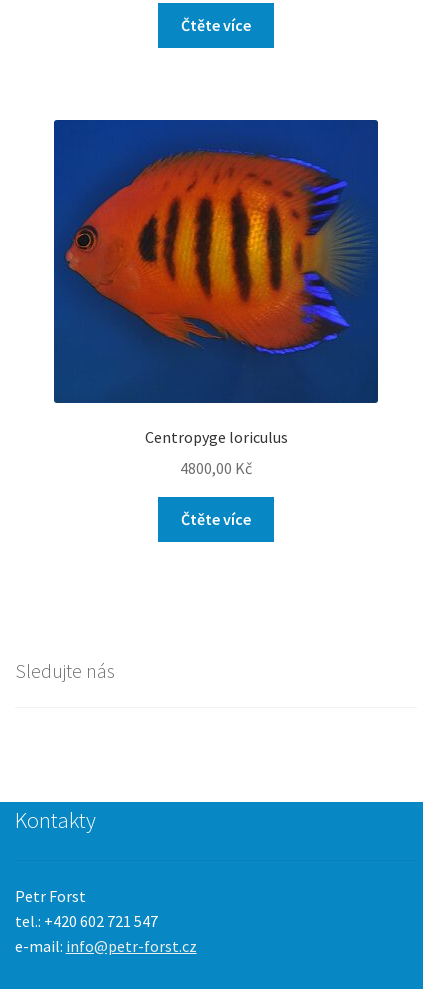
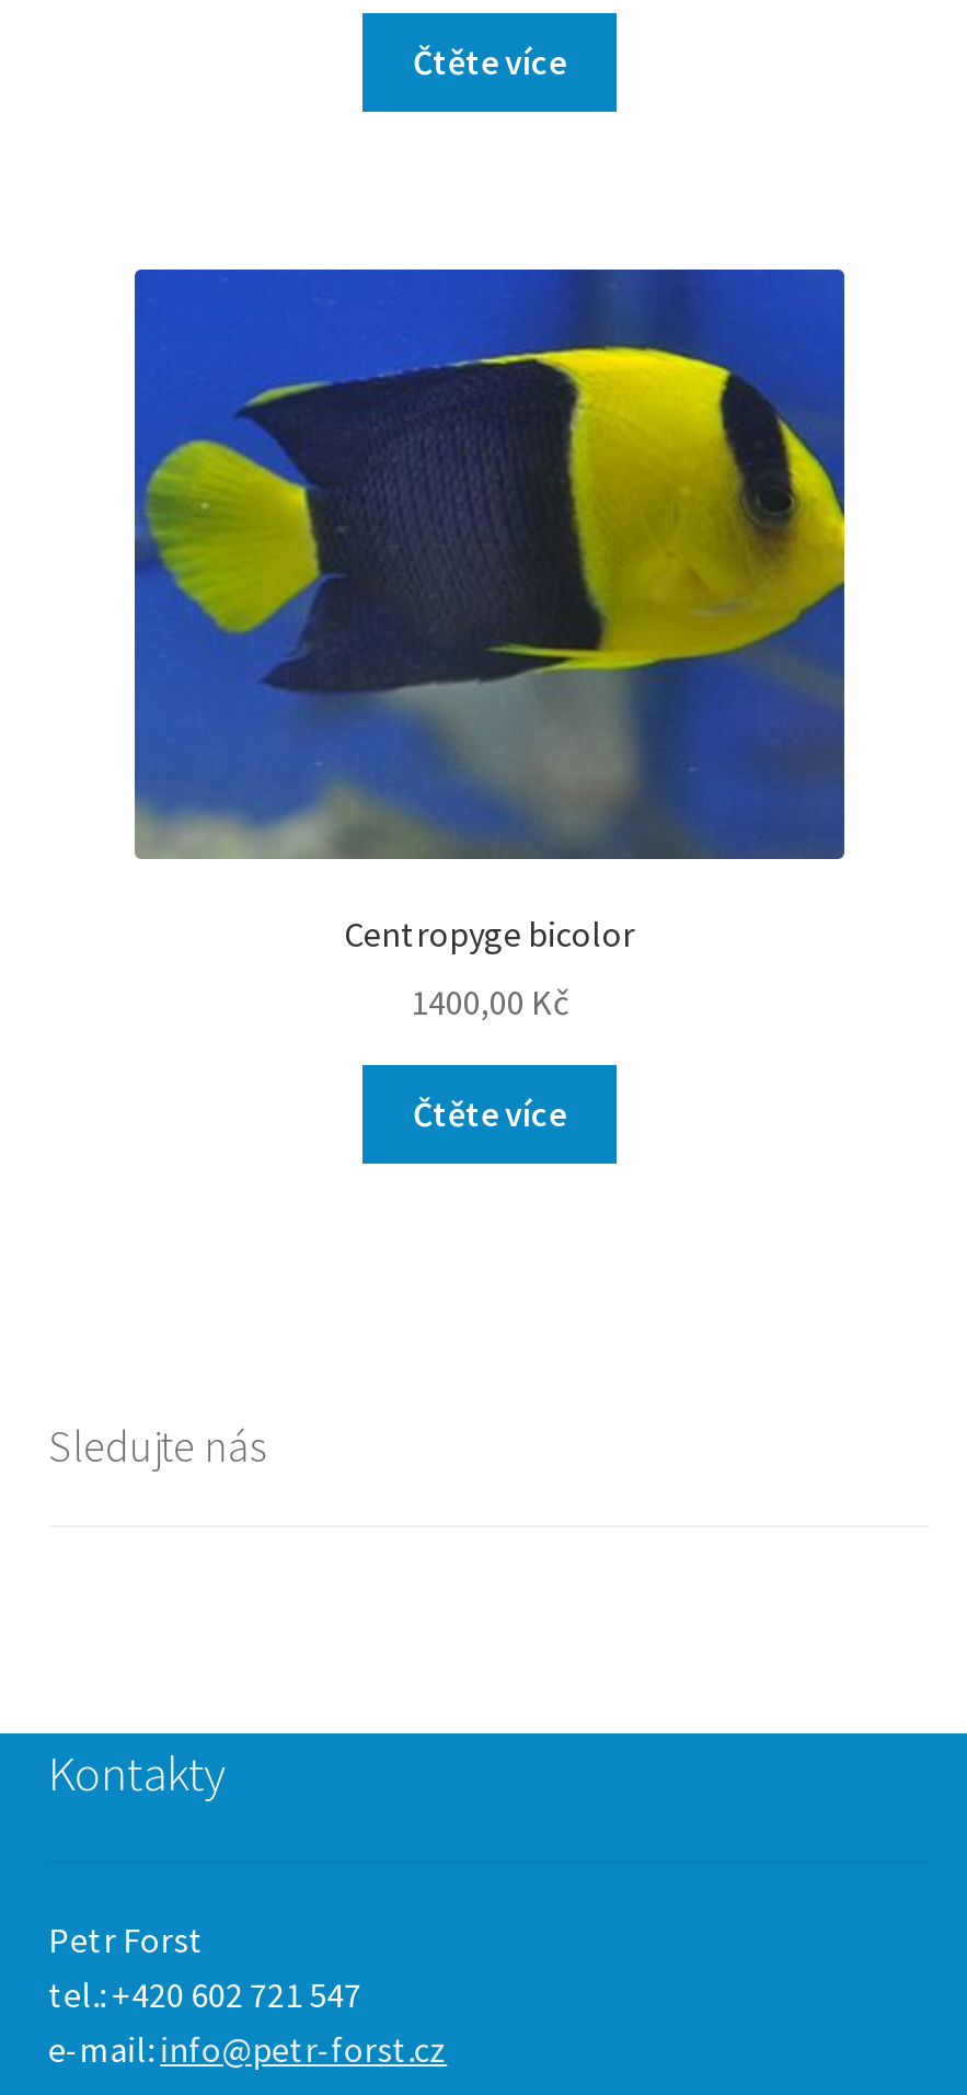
[53,120,379,447] [image] | Centropyge loriculus -> [135,270,847,957] [image] | Centropyge bicolor
[180,458,252,478] 4800,00 Kč -> [411,980,568,1024] 1400,00 Kč

